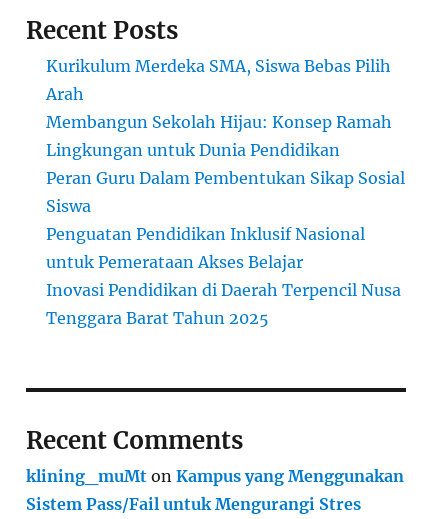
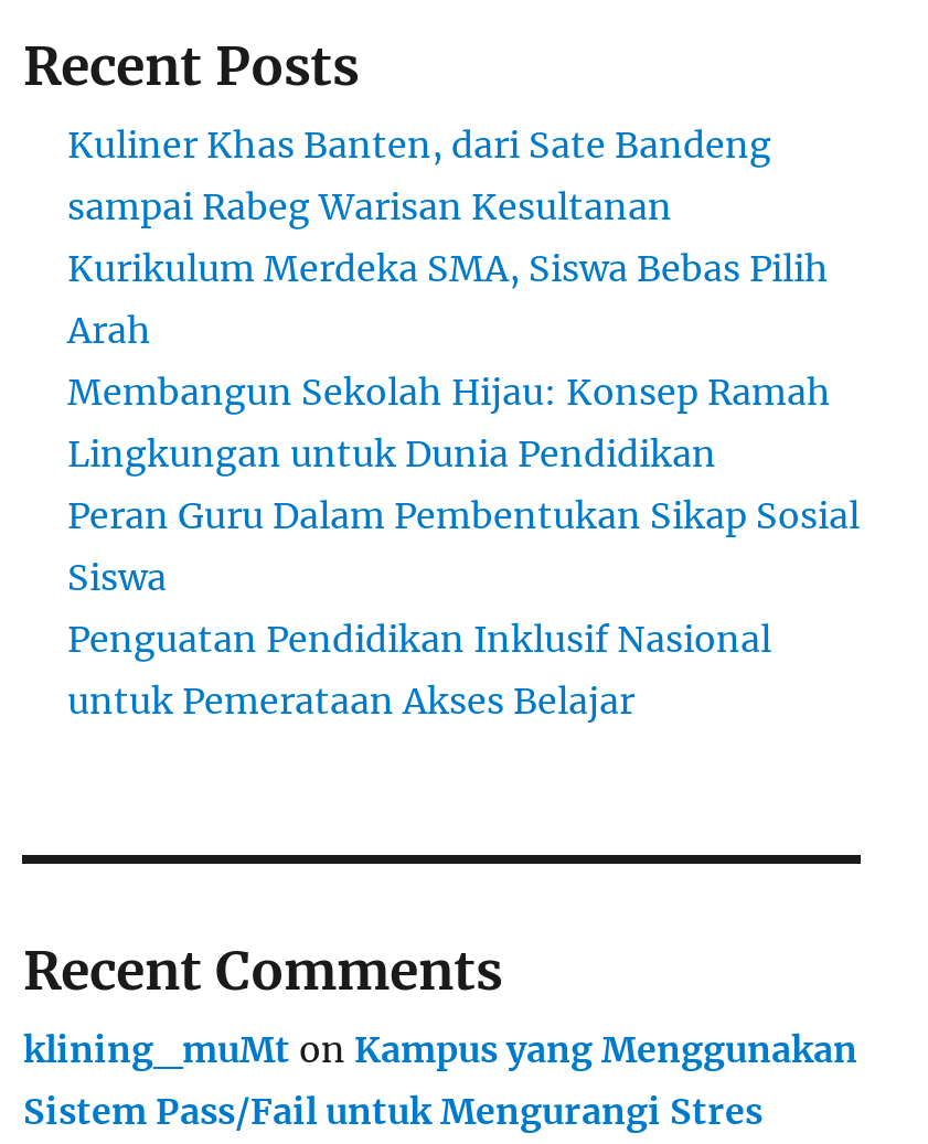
none -> [67,122,771,228] Kuliner Khas Banten, dari Sate Bandeng | sampai Rabeg Warisan Kesultanan
moved [46,56,405,272] -> [67,246,860,723]: Kurikulum Merdeka SMA, Siswa Bebas Pilih | Arah | Membangun Sekolah Hijau: Konsep Ramah | Lingkungan untuk Dunia Pendidikan | Peran Guru Dalam Pembentukan Sikap Sosial | Siswa | Penguatan Pendidikan Inklusif Nasional | untuk Pemerataan Akses Belajar
[46,280,401,328] Inovasi Pendidikan di Daerah Terpencil Nusa | Tenggara Barat Tahun 2025 -> none

